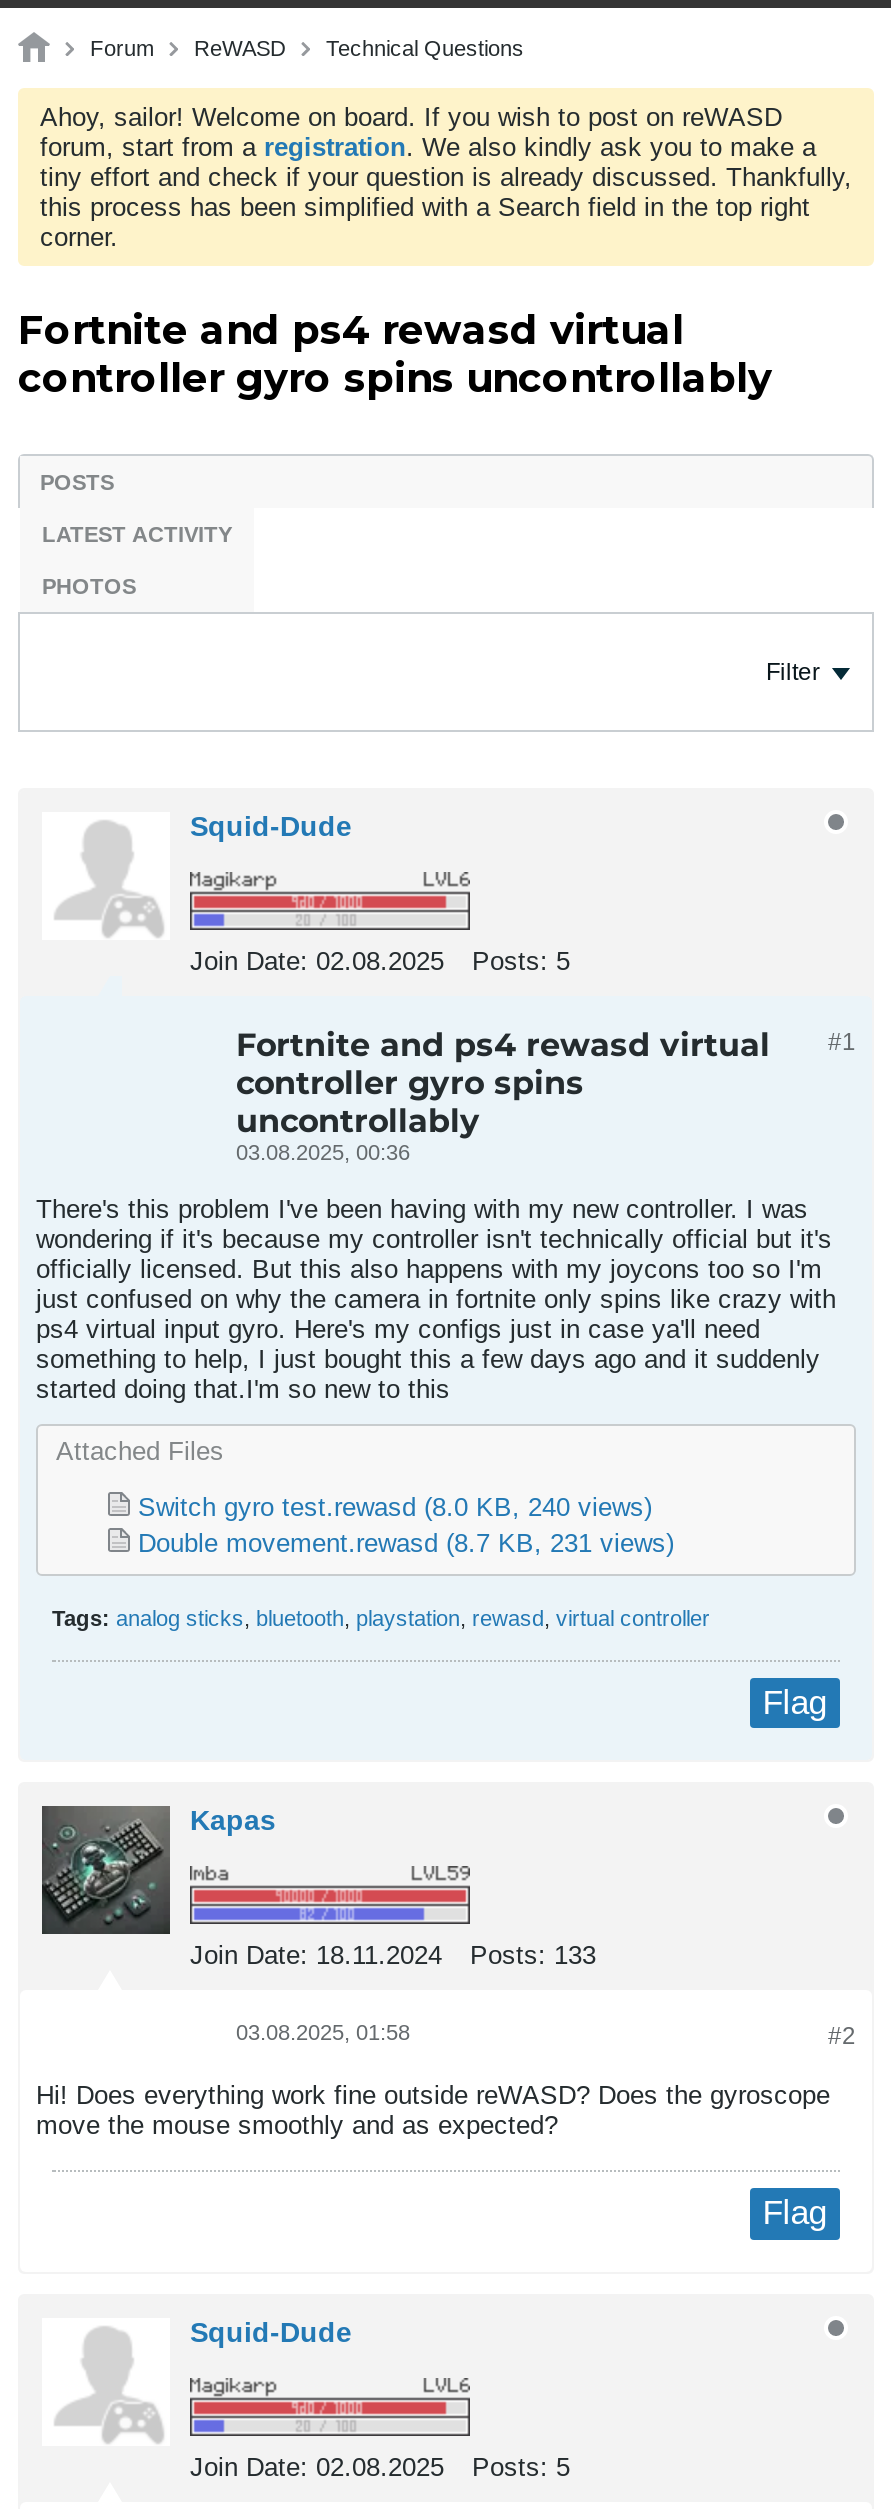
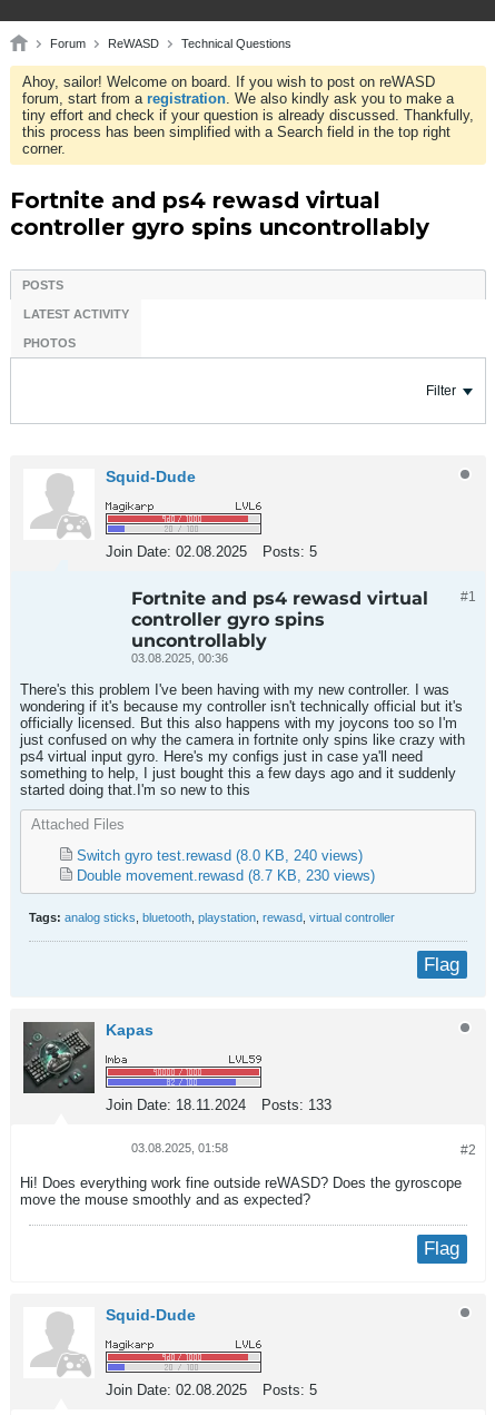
[138,1528,674,1558] Double movement.rewasd (8.7 KB, 231 views) -> [77,867,375,884] Double movement.rewasd (8.7 KB, 230 views)

